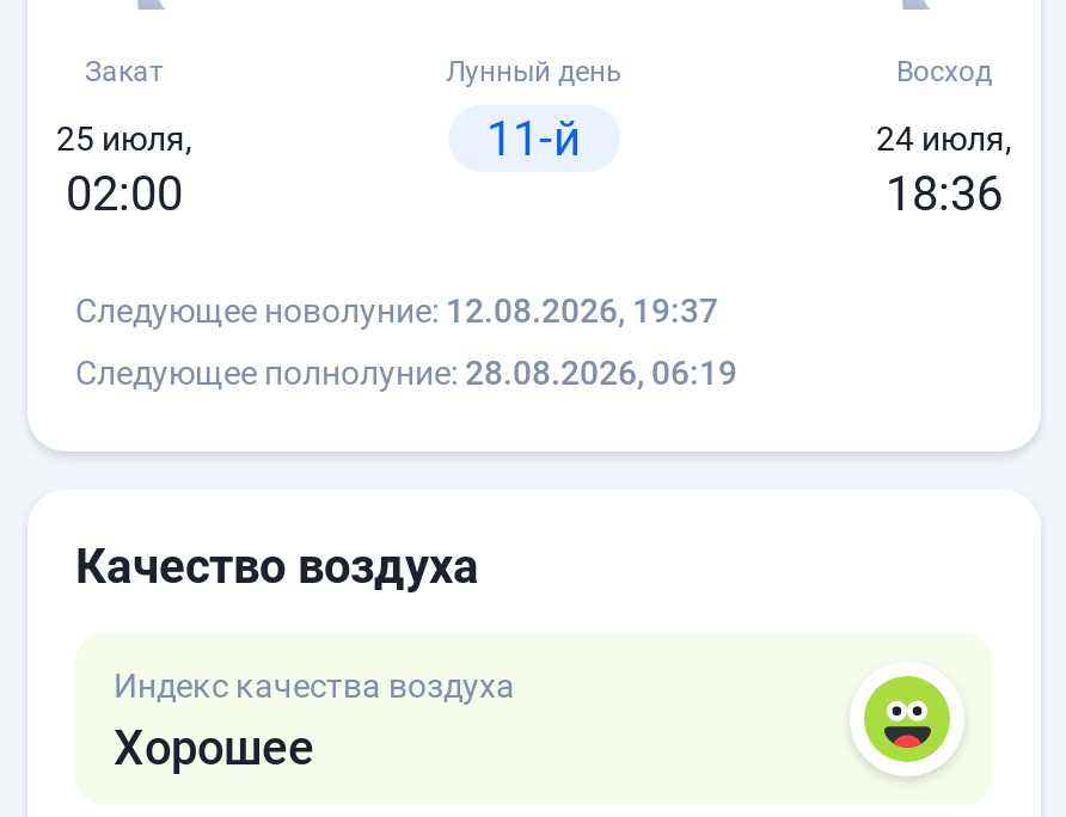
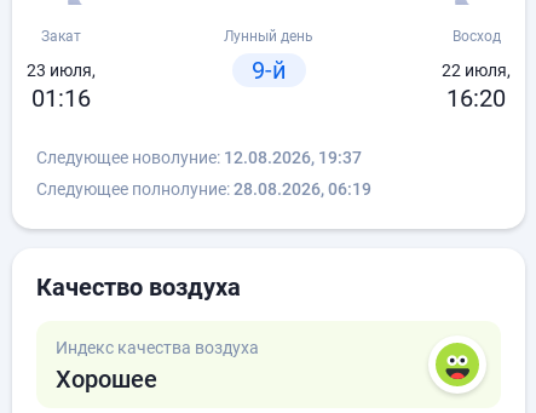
[56,119,192,158] 25 июля, -> [27,61,96,80] 23 июля,
[486,110,582,167] 11-й -> [251,56,286,85] 9-й
[876,119,1012,158] 24 июля, -> [442,61,511,80] 22 июля,
[66,165,183,222] 02:00 -> [31,84,91,113] 01:16
[886,165,1003,222] 18:36 -> [446,84,506,113] 16:20

